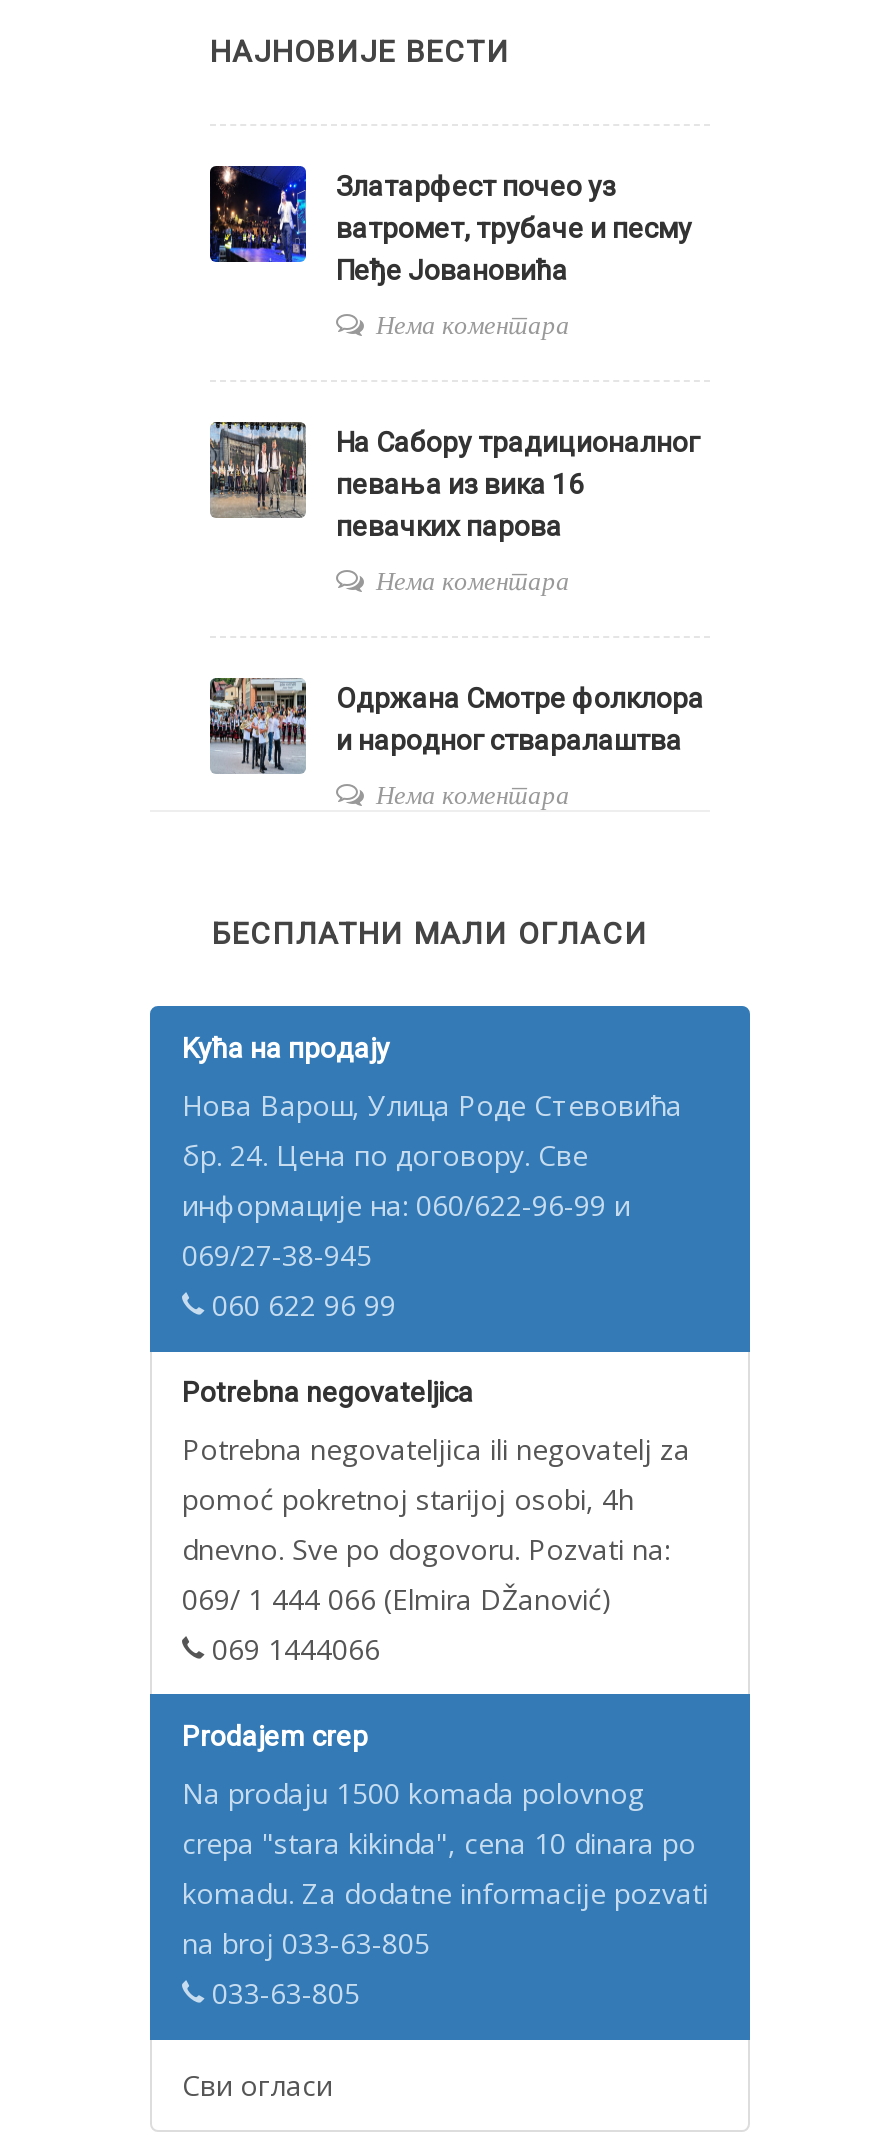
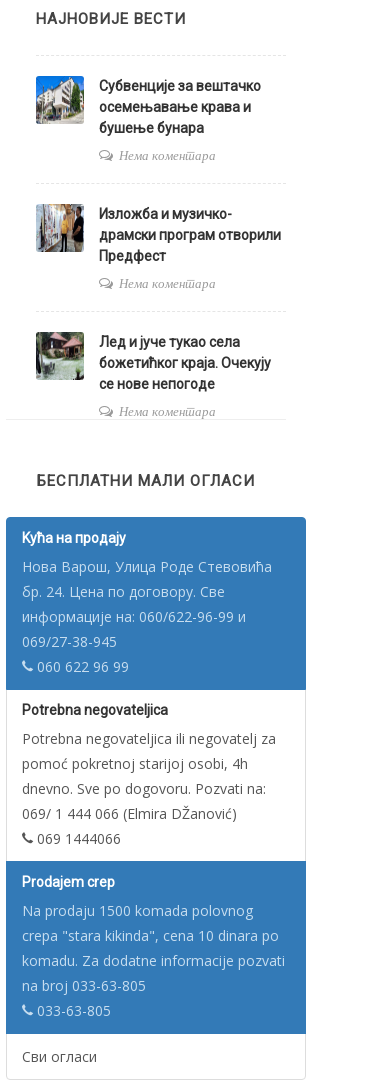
[208,164,692,286] [image] | Златарфест почео уз | ватромет, трубаче и песму | Пеђе Јовановића -> [35,75,261,136] [image] | Субвенције за вештачко | осемењавање крава и | бушење бунара
[210,420,700,542] [image] | На Сабору традиционалног | певања из вика 16 | певачких парова -> [36,203,281,264] [image] | Изложба и музичко- | драмски програм отворили | Предфест
[208,678,704,774] [image] | Одржана Смотре фолклора | и народног стваралаштва -> [36,332,271,392] [image] | Лед и јуче тукао села | божетићког краја. Очекују | се нове непогоде

